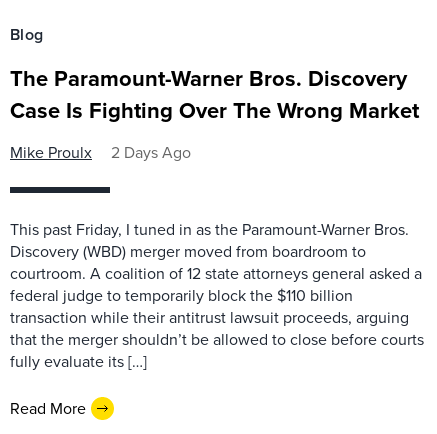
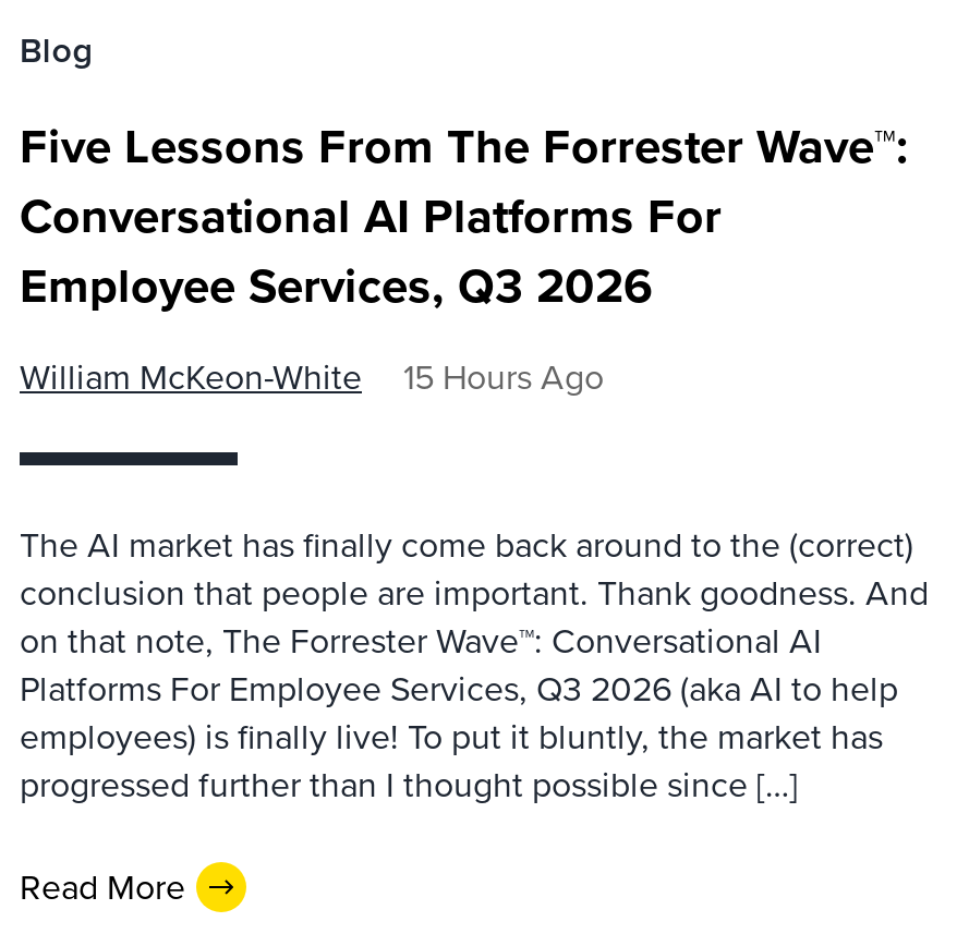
[10,62,419,126] The Paramount-Warner Bros. Discovery | Case Is Fighting Over The Wrong Market -> [20,110,909,319] Five Lessons From The Forrester Wave™: | Conversational AI Platforms For | Employee Services, Q3 2026
[10,141,191,163] Mike Proulx | 2 Days Ago -> [20,352,604,400] William McKeon-White | 15 Hours Ago
[10,218,424,372] This past Friday, I tuned in as the Paramount-Warner Bros. | Discovery (WBD) merger moved from boardroom to | courtroom. A coalition of 12 state attorneys general asked a | federal judge to temporarily block the $110 billion | transaction while their antitrust lawsuit proceeds, arguing | that the merger shouldn’t be allowed to close before courts | fully evaluate its […] -> [20,520,929,808] The AI market has finally come back around to the (correct) | conclusion that people are important. Thank goodness. And | on that note, The Forrester Wave™: Conversational AI | Platforms For Employee Services, Q3 2026 (aka AI to help | employees) is finally live! To put it bluntly, the market has | progressed further than I thought possible since […]

